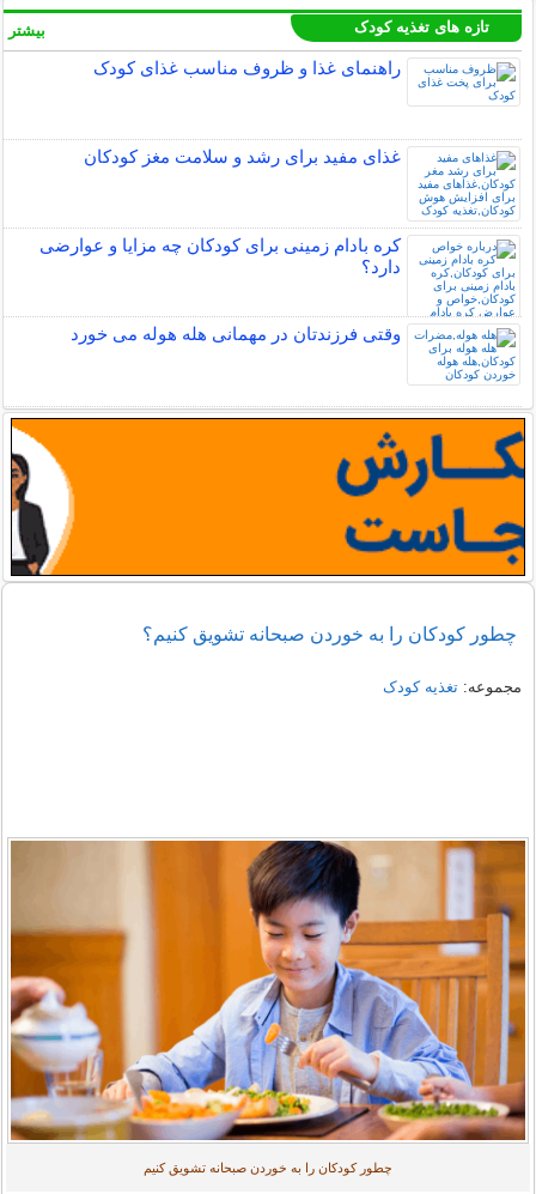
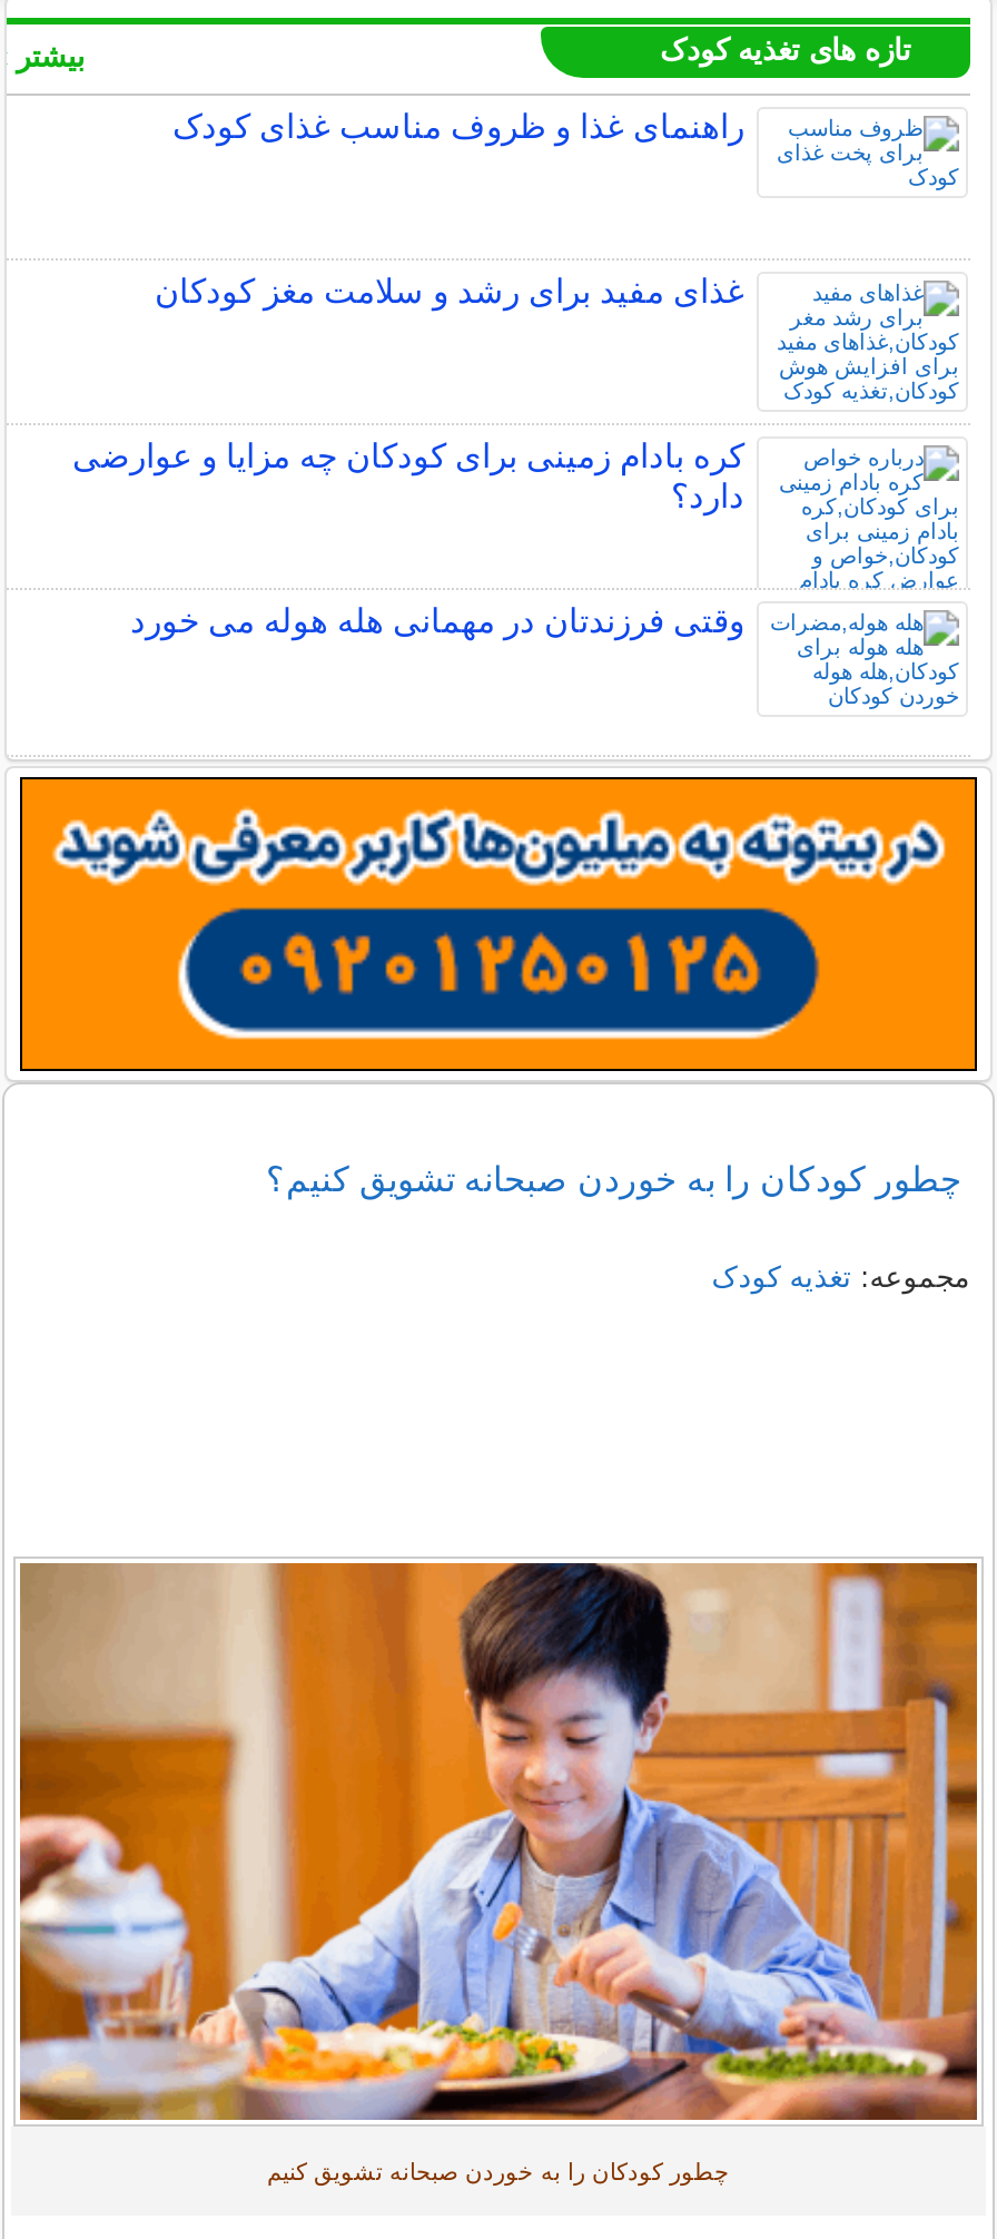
[11,425,525,576] [image] -> [20,793,977,1071] [image]

